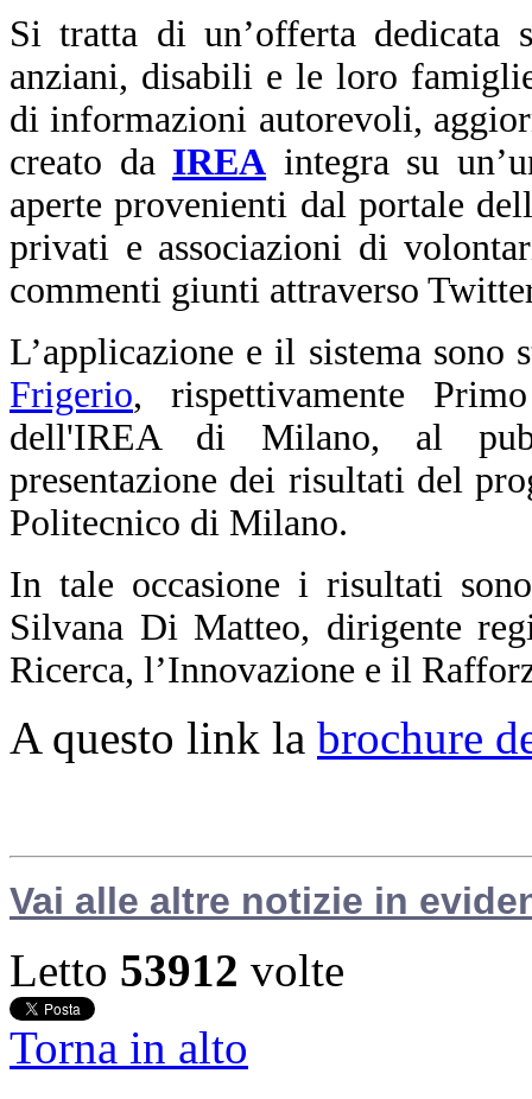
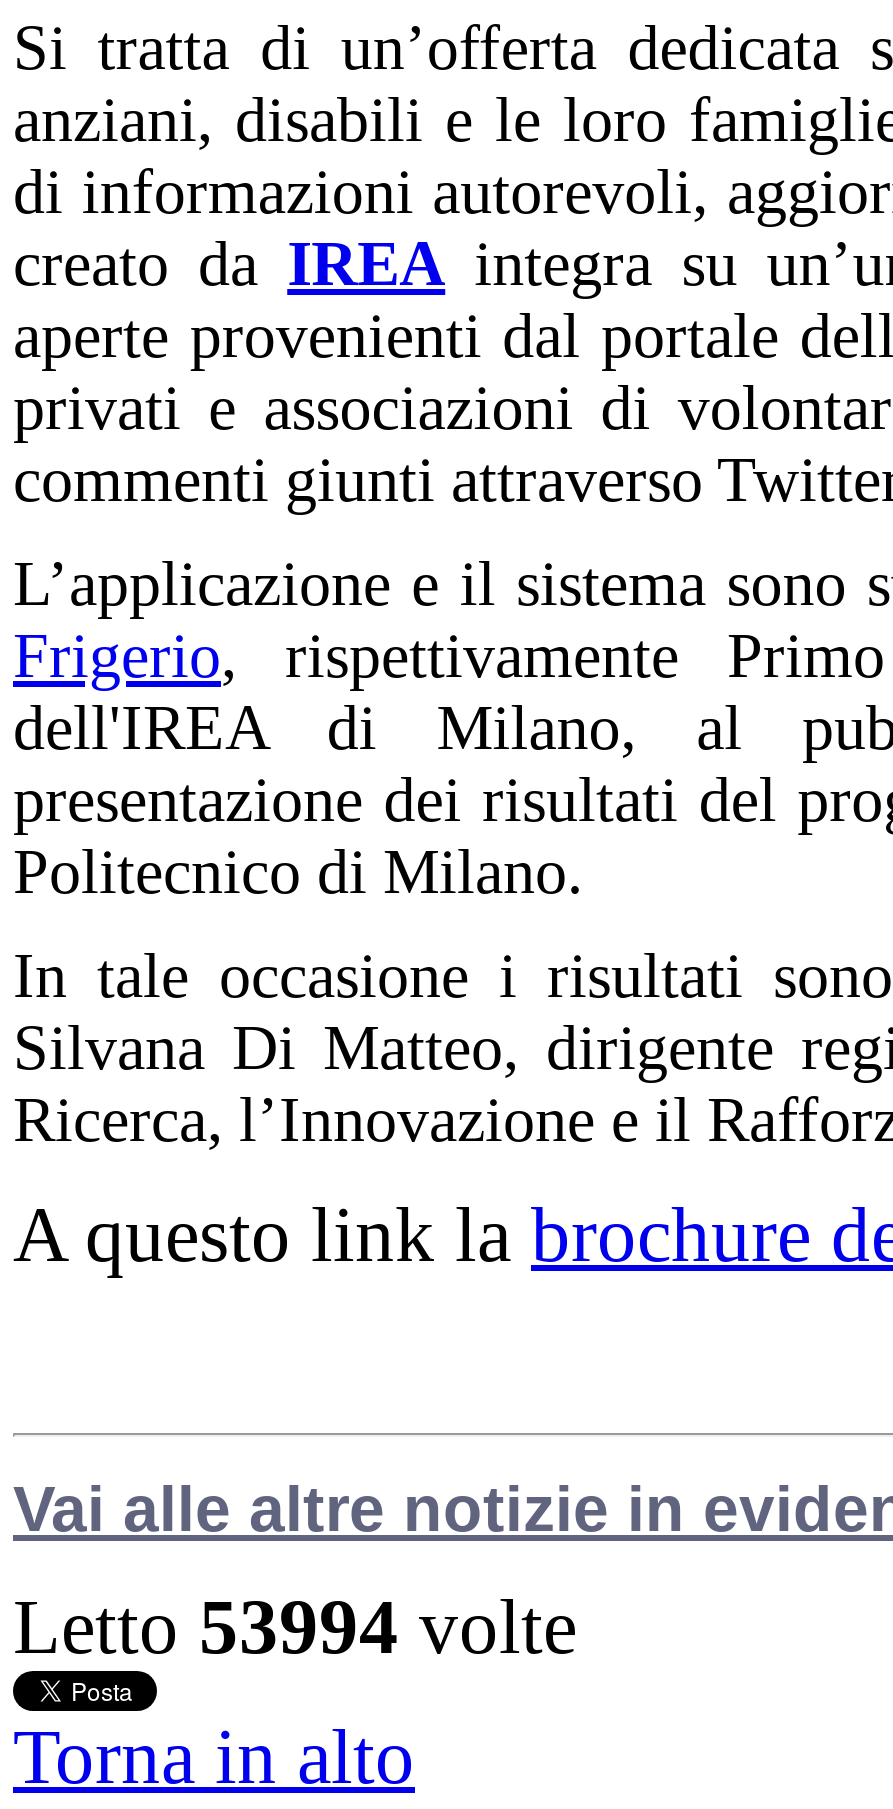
[9,944,344,996] Letto 53912 volte -> [13,1583,577,1669] Letto 53994 volte

